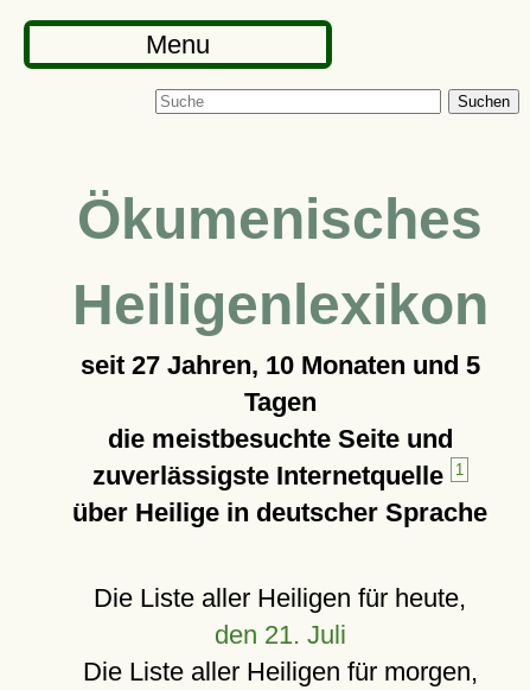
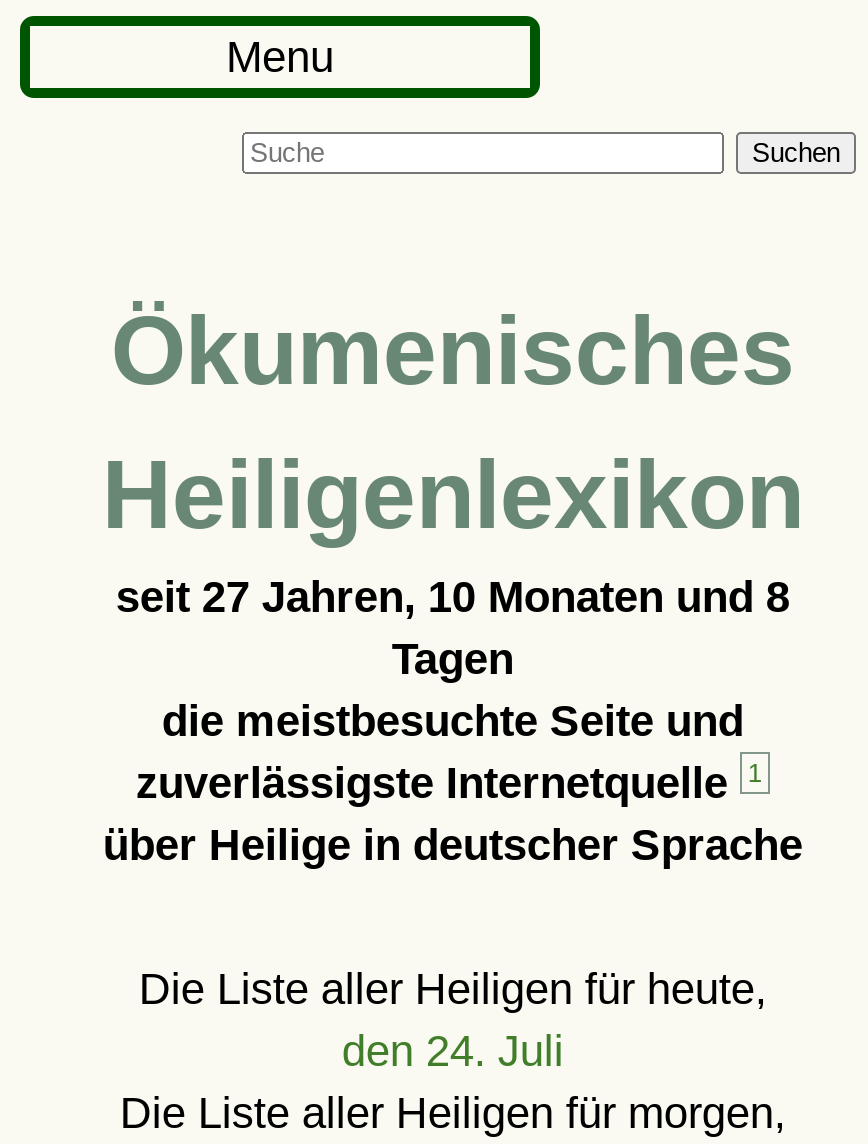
[81,350,480,380] seit 27 Jahren, 10 Monaten und 5 -> [116,572,790,622] seit 27 Jahren, 10 Monaten und 8
[214,620,346,650] den 21. Juli -> [342,1026,564,1076] den 24. Juli

